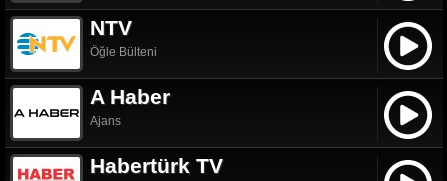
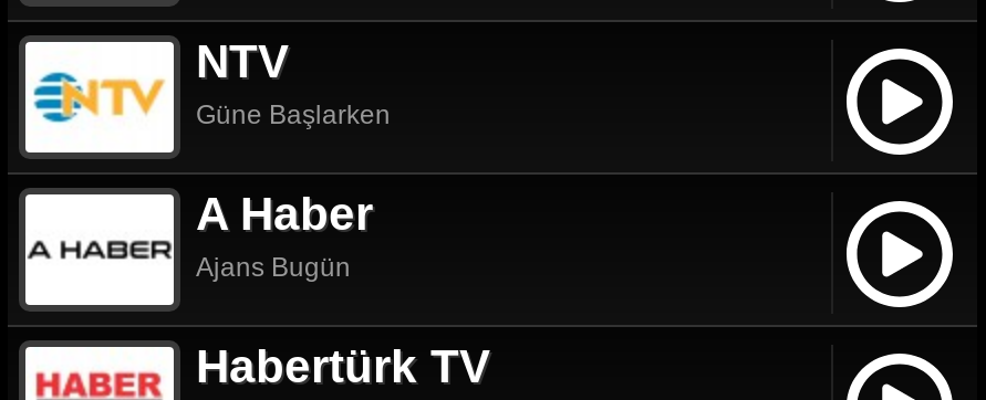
[90,45,157,59] Öğle Bülteni -> [196,99,391,130] Güne Başlarken
[90,114,121,128] Ajans -> [196,252,351,283] Ajans Bugün

